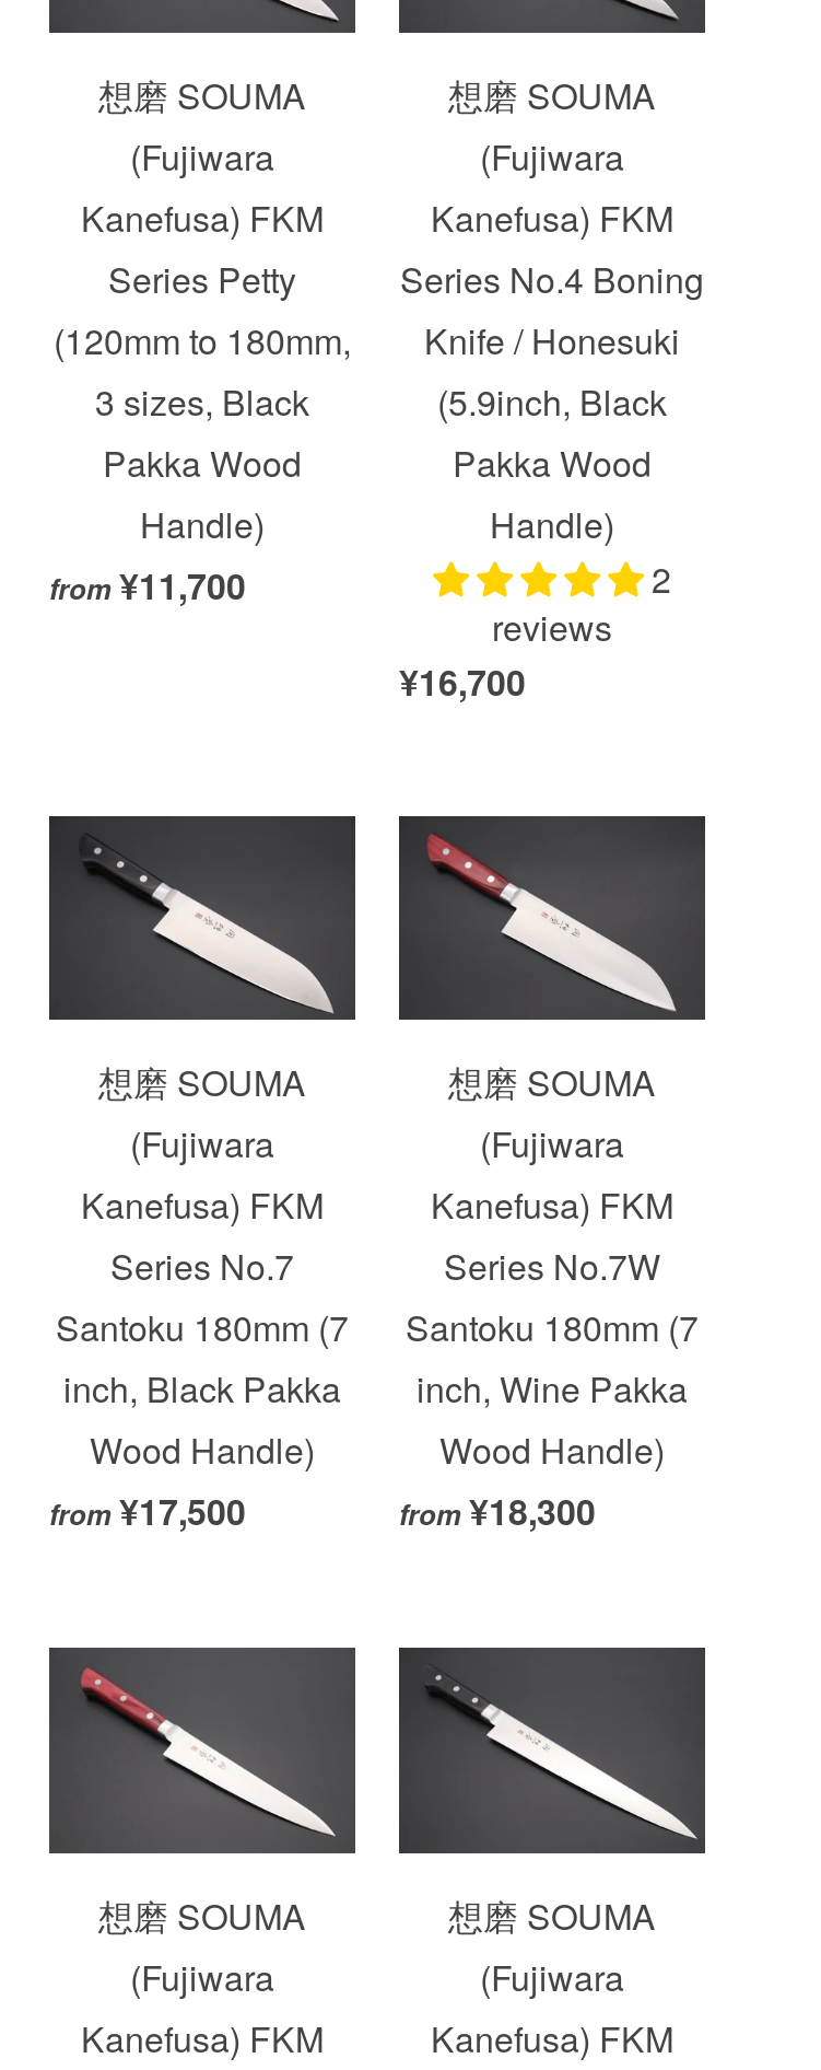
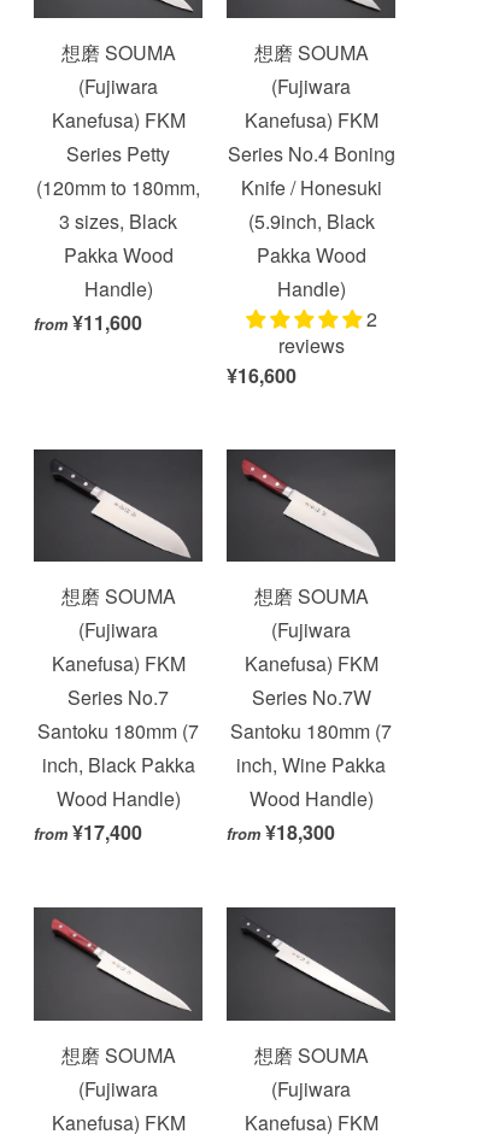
[49,560,246,611] from ¥11,700 -> [34,309,142,336] from ¥11,600
[399,657,526,707] ¥16,700 -> [227,362,297,389] ¥16,600
[49,1486,246,1537] from ¥17,500 -> [34,819,142,846] from ¥17,400

